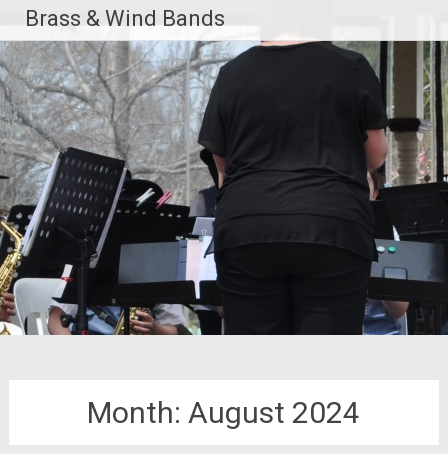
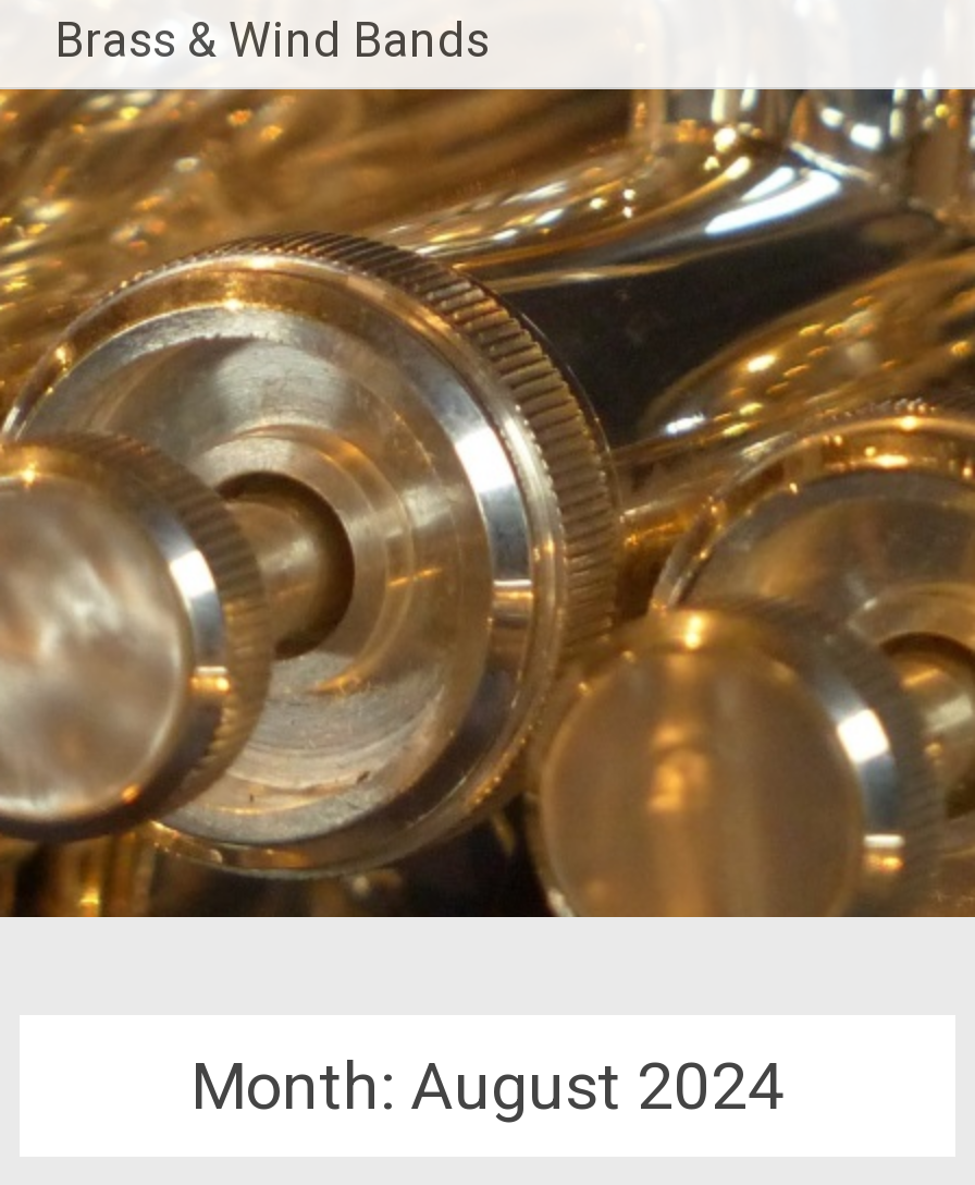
[3,40,445,336] [image] -> [7,87,968,919] [image]

